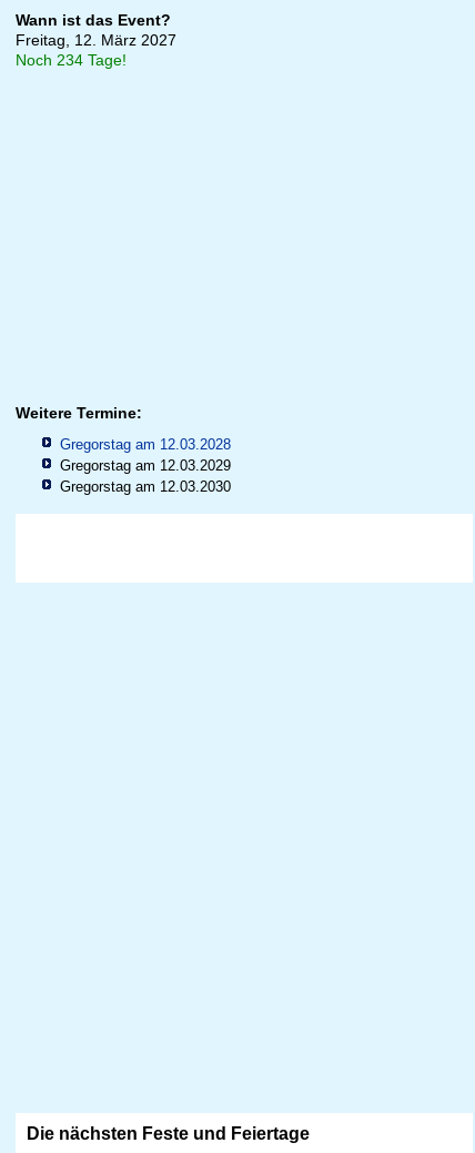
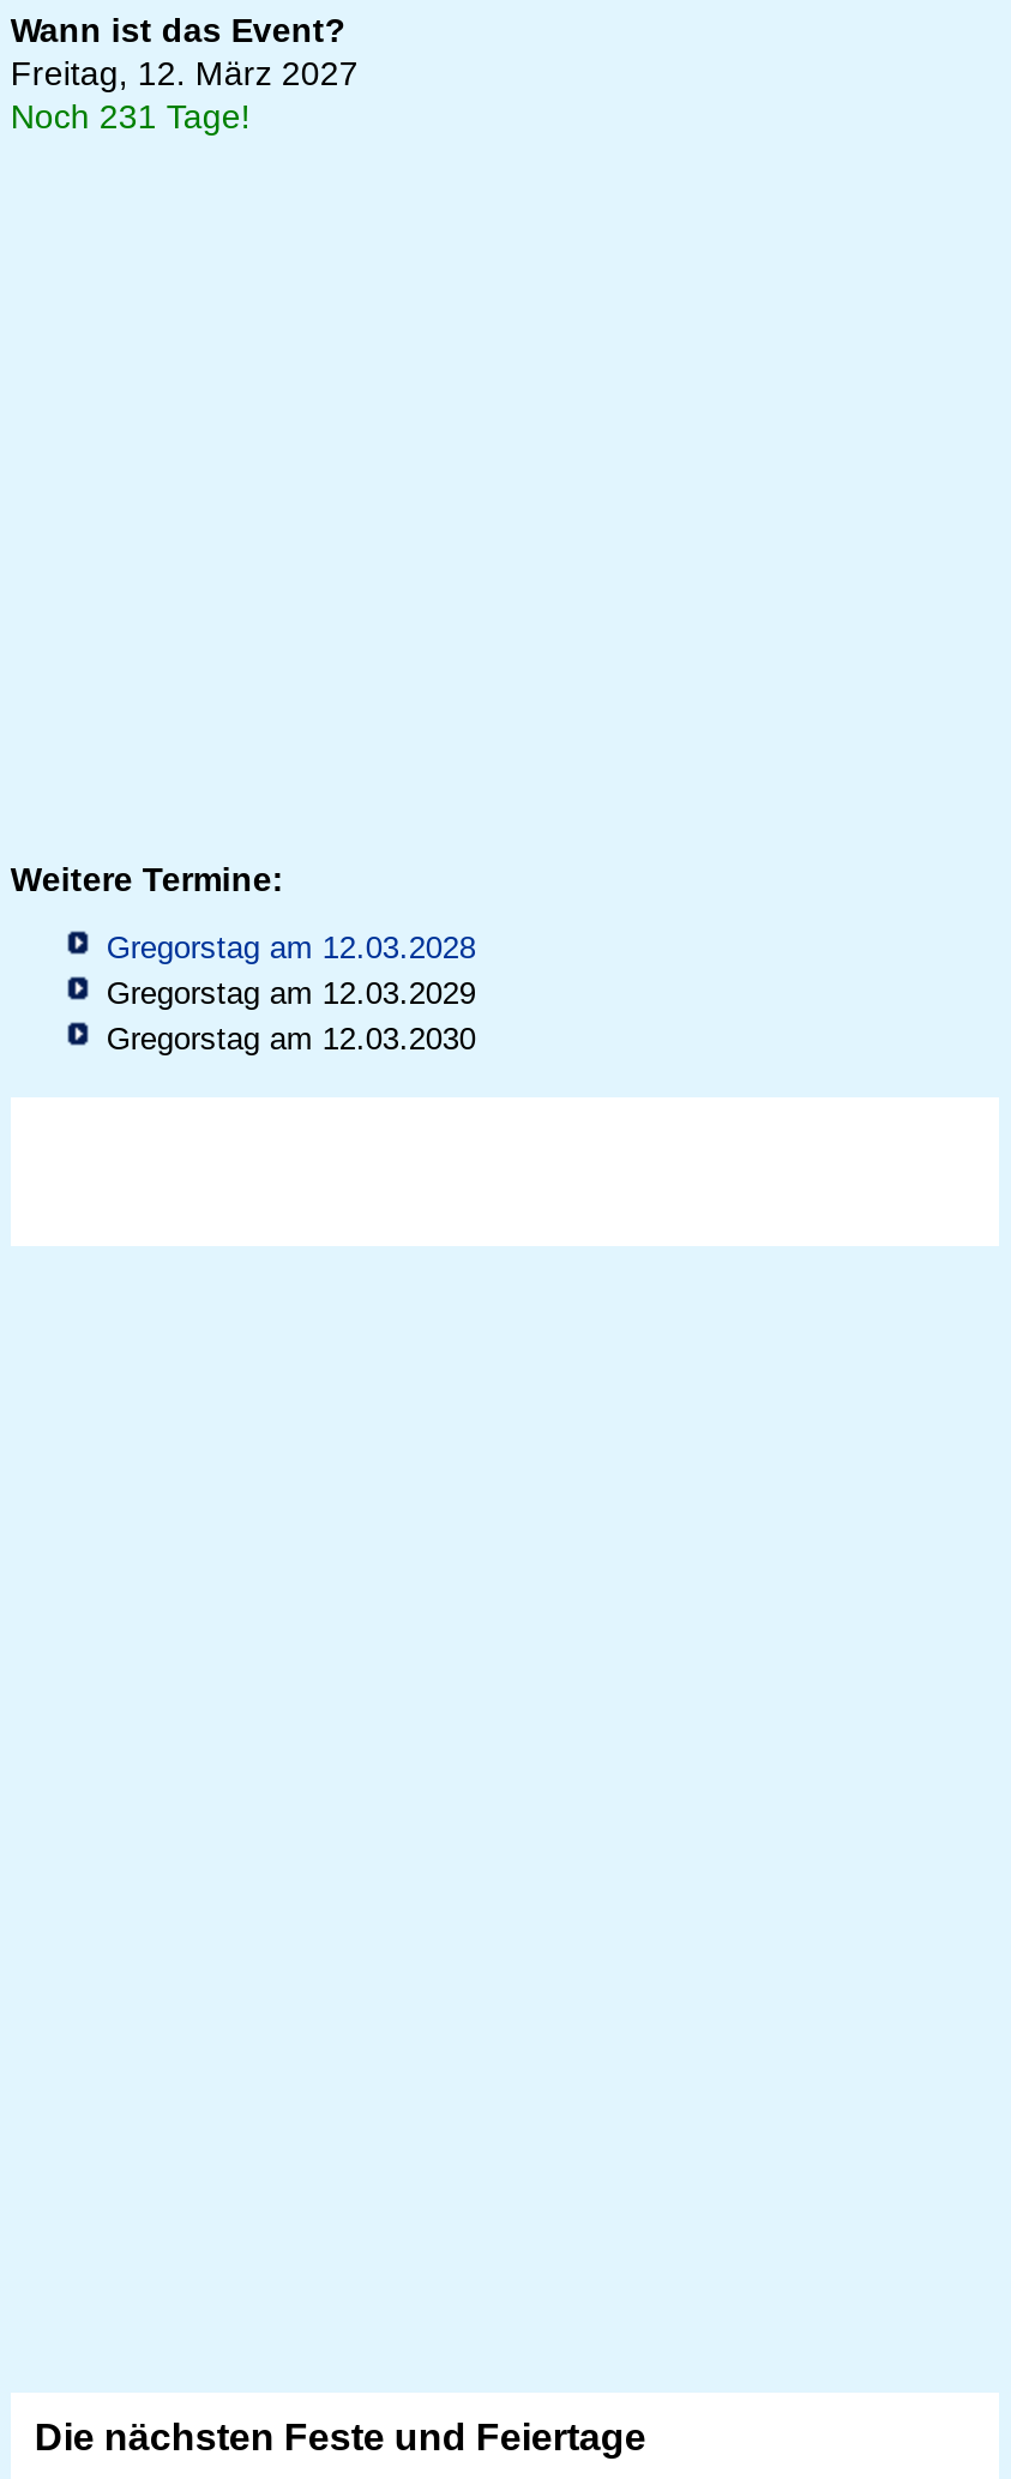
[15,51,126,68] Noch 234 Tage! -> [11,96,250,135] Noch 231 Tage!

